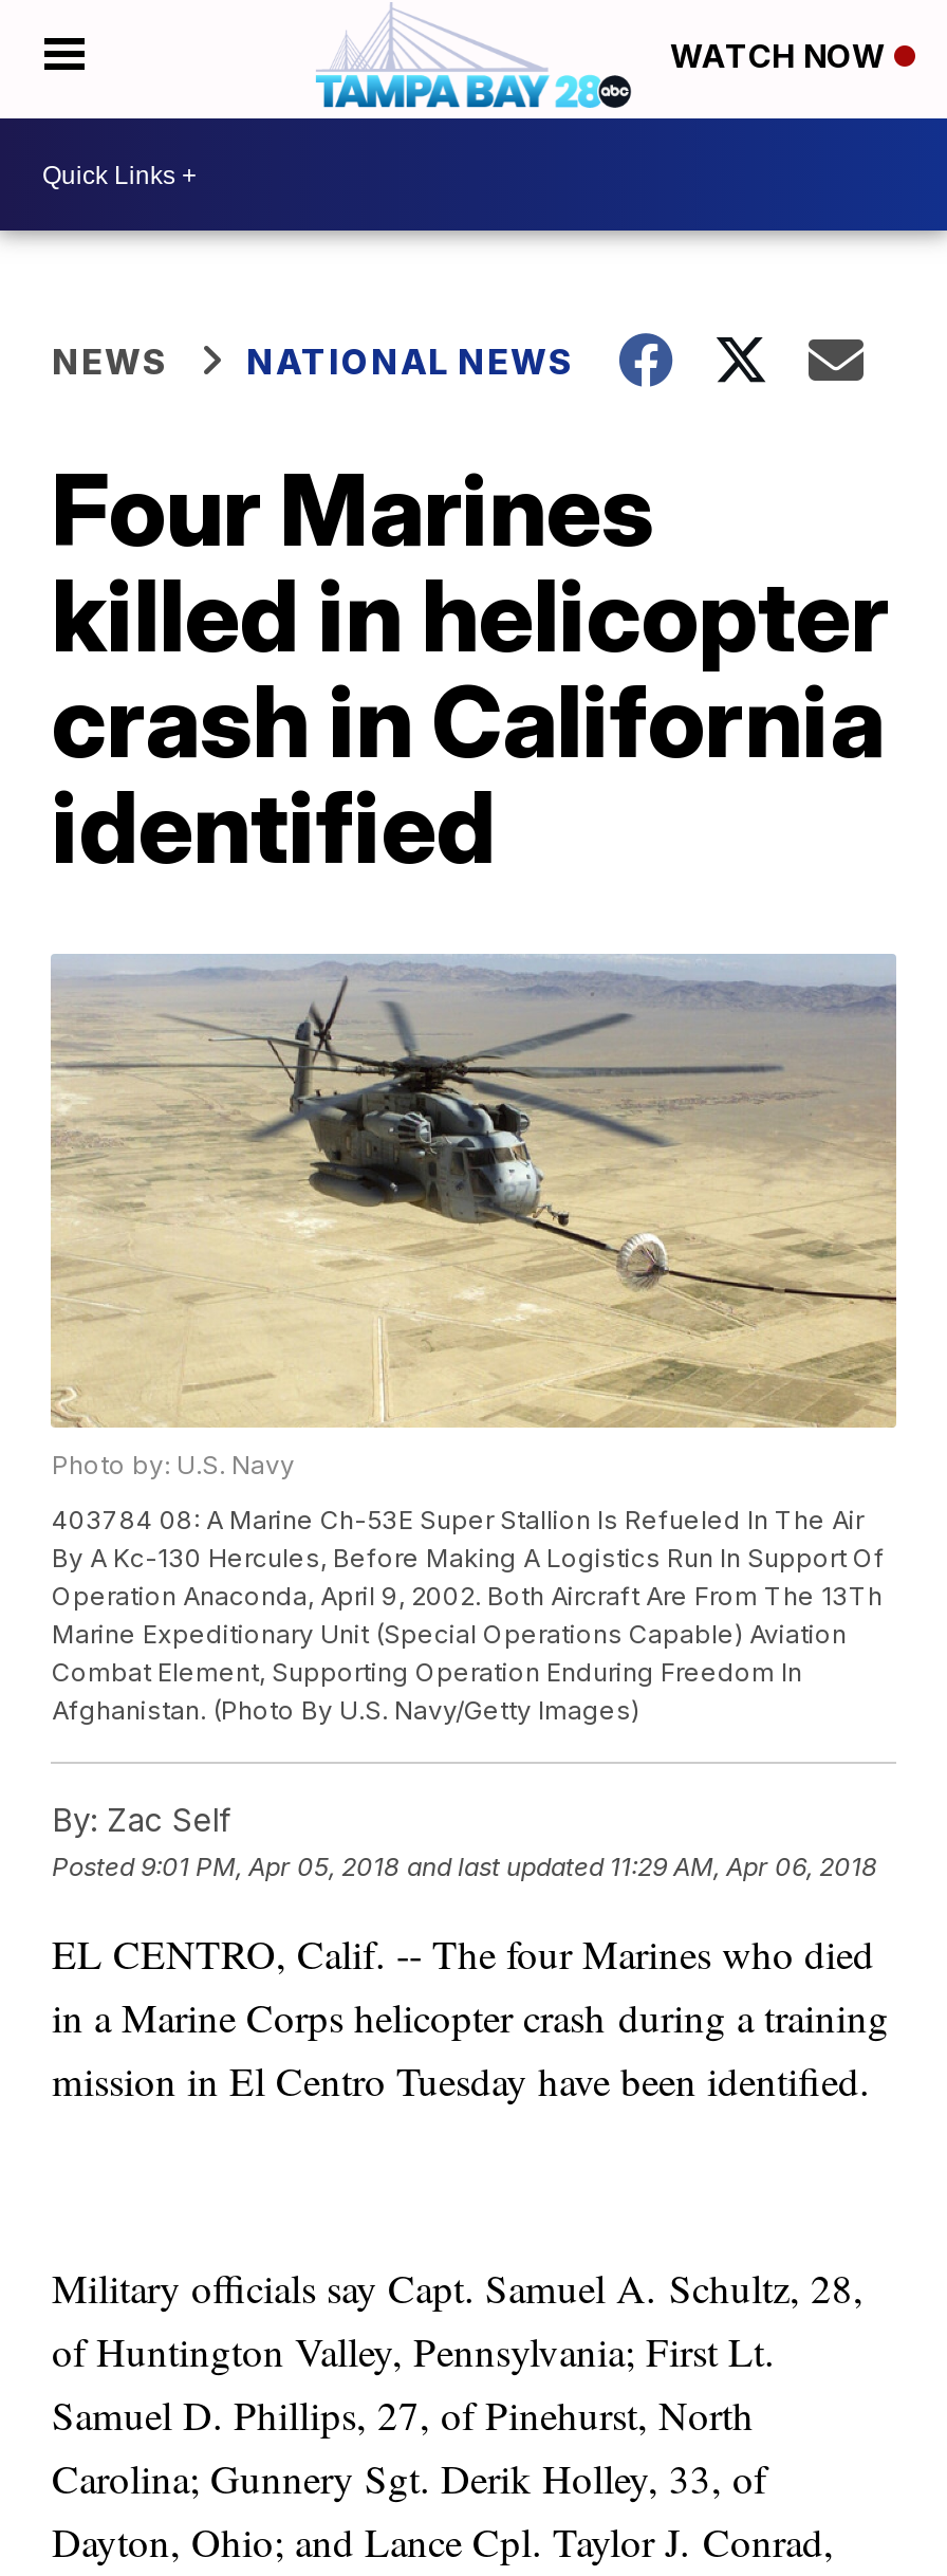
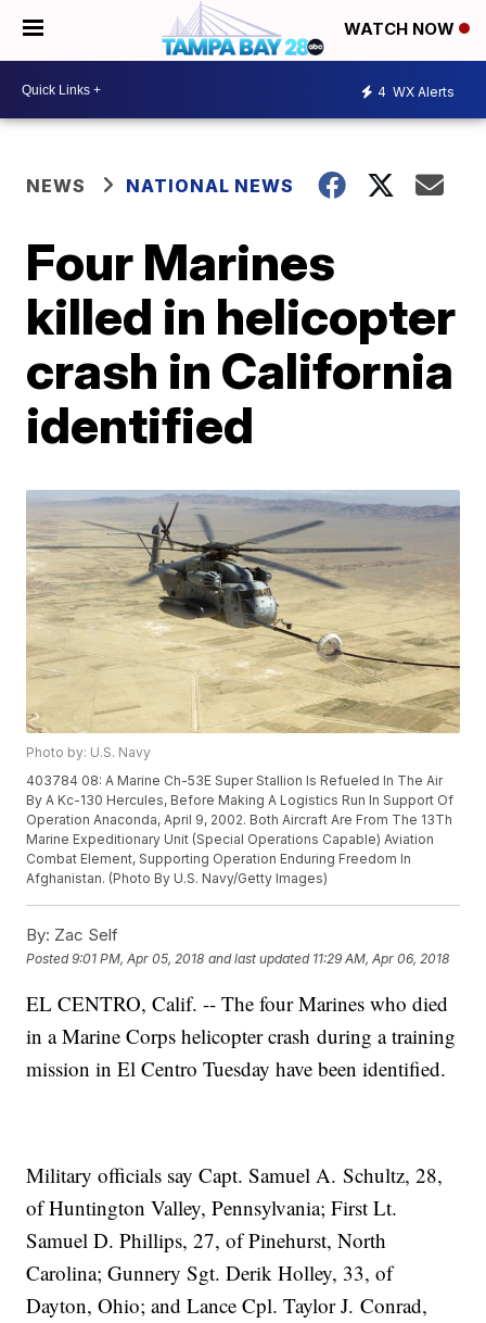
none -> [378,83,455,99] 4 WX Alerts

